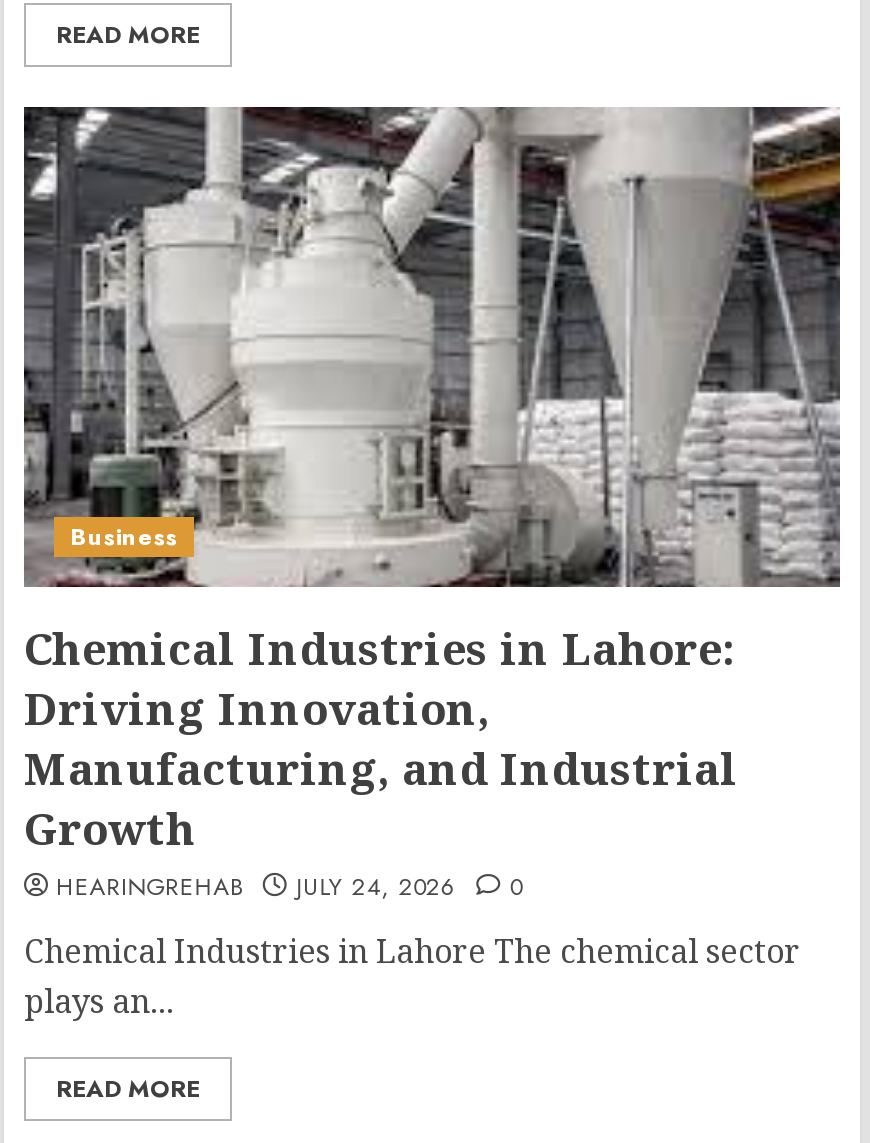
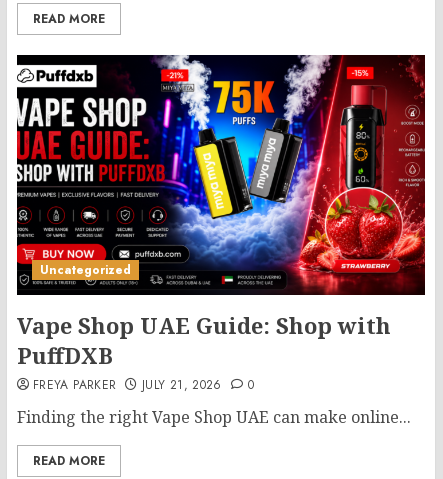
[22,105,842,589] [image] | Business -> [16,54,426,296] [image] | Uncategorized
[24,617,738,905] Chemical Industries in Lahore: | Driving Innovation, | Manufacturing, and Industrial | Growth | HEARINGREHAB | JULY 24, 2026 -> [17,310,391,394] Vape Shop UAE Guide: Shop with | PuffDXB | FREYA PARKER | JULY 21, 2026
[24,929,800,1023] Chemical Industries in Lahore The chemical sector | plays an... -> [17,406,411,428] Finding the right Vape Shop UAE can make online...

